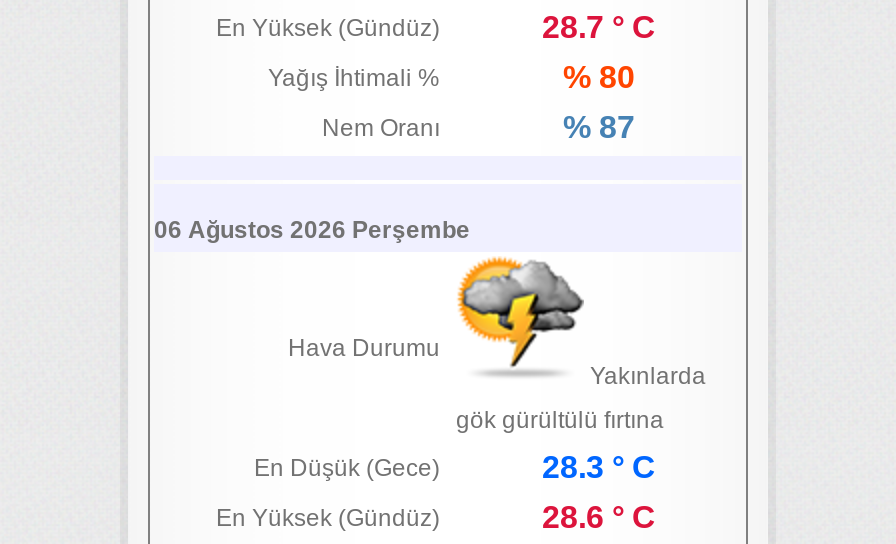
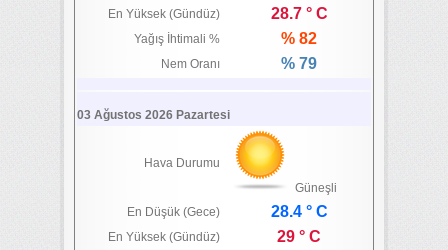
[563,60,635,94] % 80 -> [281,30,317,47] % 82
[563,110,635,144] % 87 -> [281,55,317,72] % 79
[154,216,470,244] 06 Ağustos 2026 Perşembe -> [77,108,230,122] 03 Ağustos 2026 Pazartesi
[456,256,706,434] [image] | Yakınlarda | gök gürültülü fırtına -> [230,129,337,195] [image] | Güneşli
[542,450,656,484] 28.3 ° C -> [271,203,328,220] 28.4 ° C
[542,500,656,534] 28.6 ° C -> [277,228,321,245] 29 ° C

